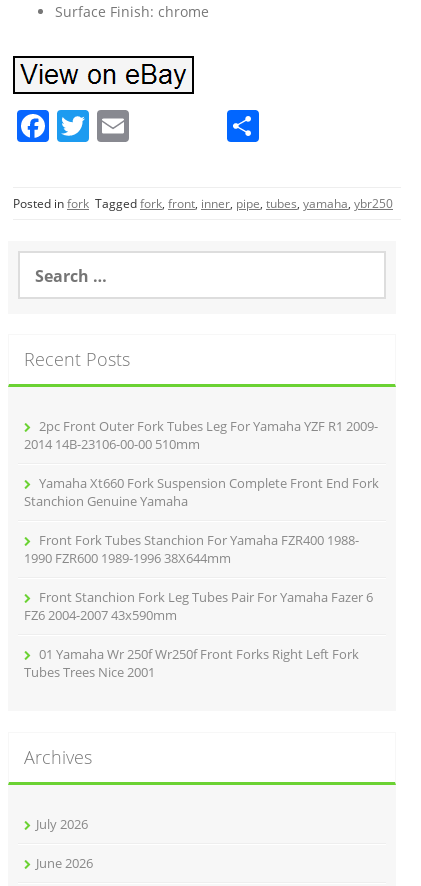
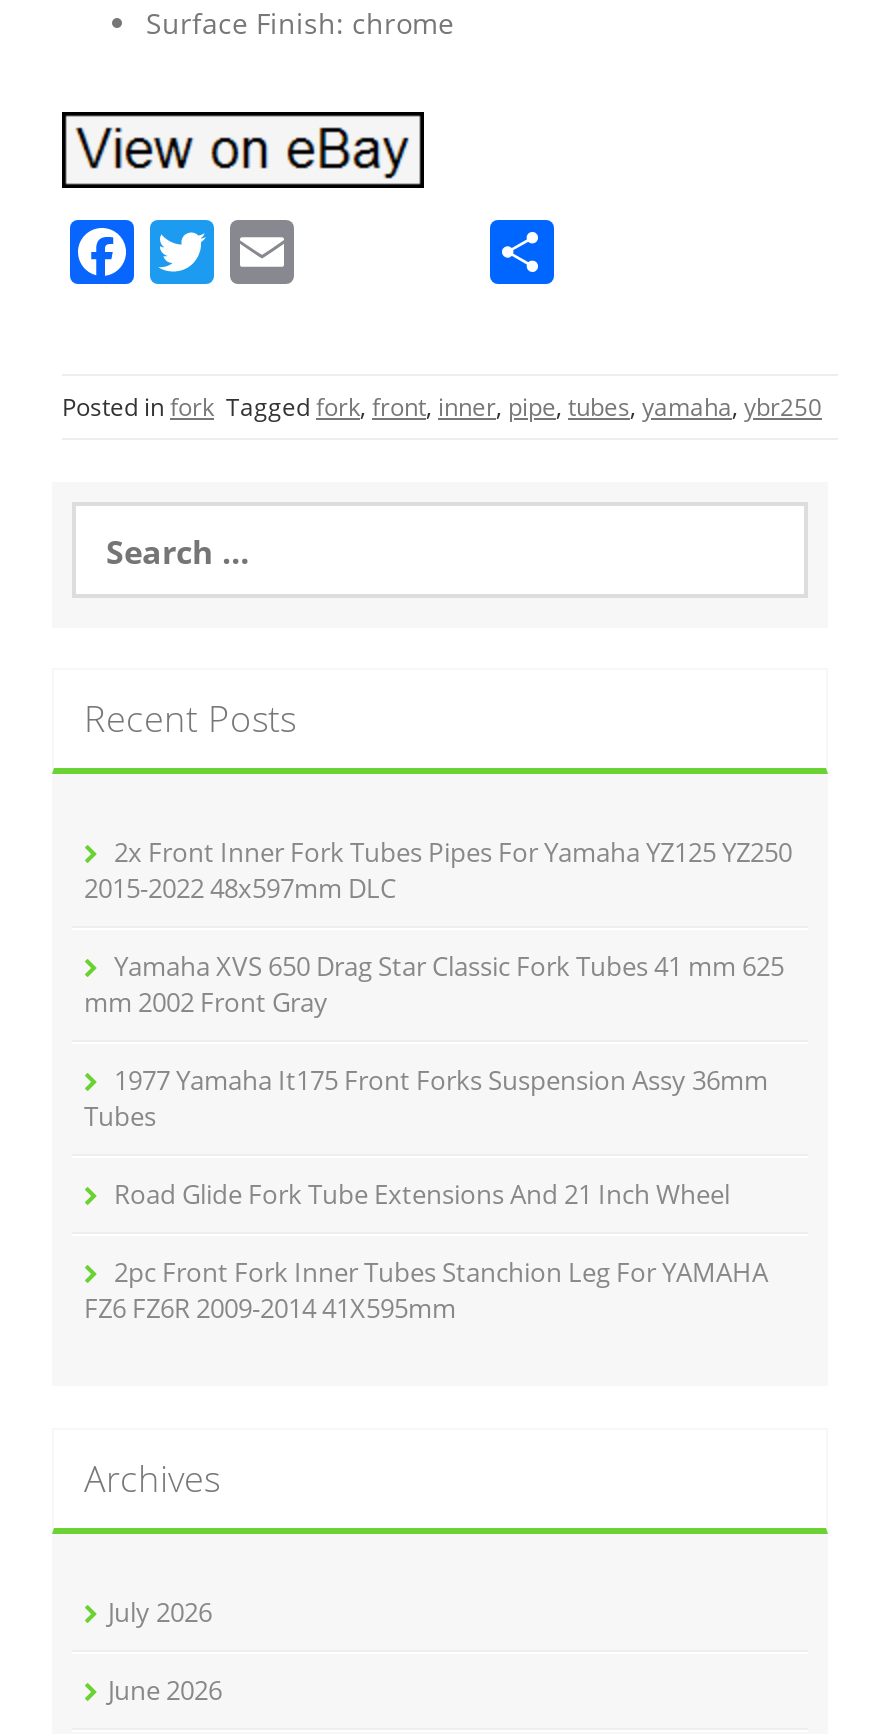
[24,417,378,453] 2pc Front Outer Fork Tubes Leg For Yamaha YZF R1 2009- | 2014 14B-23106-00-00 510mm -> [84,834,792,906] 2x Front Inner Fork Tubes Pipes For Yamaha YZ125 YZ250 | 2015-2022 48x597mm DLC
[24,474,379,510] Yamaha Xt660 Fork Suspension Complete Front End Fork | Stanchion Genuine Yamaha -> [84,948,784,1020] Yamaha XVS 650 Drag Star Classic Fork Tubes 41 mm 625 | mm 2002 Front Gray
[24,531,359,567] Front Fork Tubes Stanchion For Yamaha FZR400 1988- | 1990 FZR600 1989-1996 38X644mm -> [84,1062,768,1134] 1977 Yamaha It175 Front Forks Suspension Assy 36mm | Tubes
[24,588,373,624] Front Stanchion Fork Leg Tubes Pair For Yamaha Fazer 6 | FZ6 2004-2007 43x590mm -> [114,1176,730,1212] Road Glide Fork Tube Extensions And 21 Inch Wheel
[24,645,359,681] 01 Yamaha Wr 250f Wr250f Front Forks Right Left Fork | Tubes Trees Nice 2001 -> [84,1254,768,1326] 2pc Front Fork Inner Tubes Stanchion Leg For YAMAHA | FZ6 FZ6R 2009-2014 41X595mm

